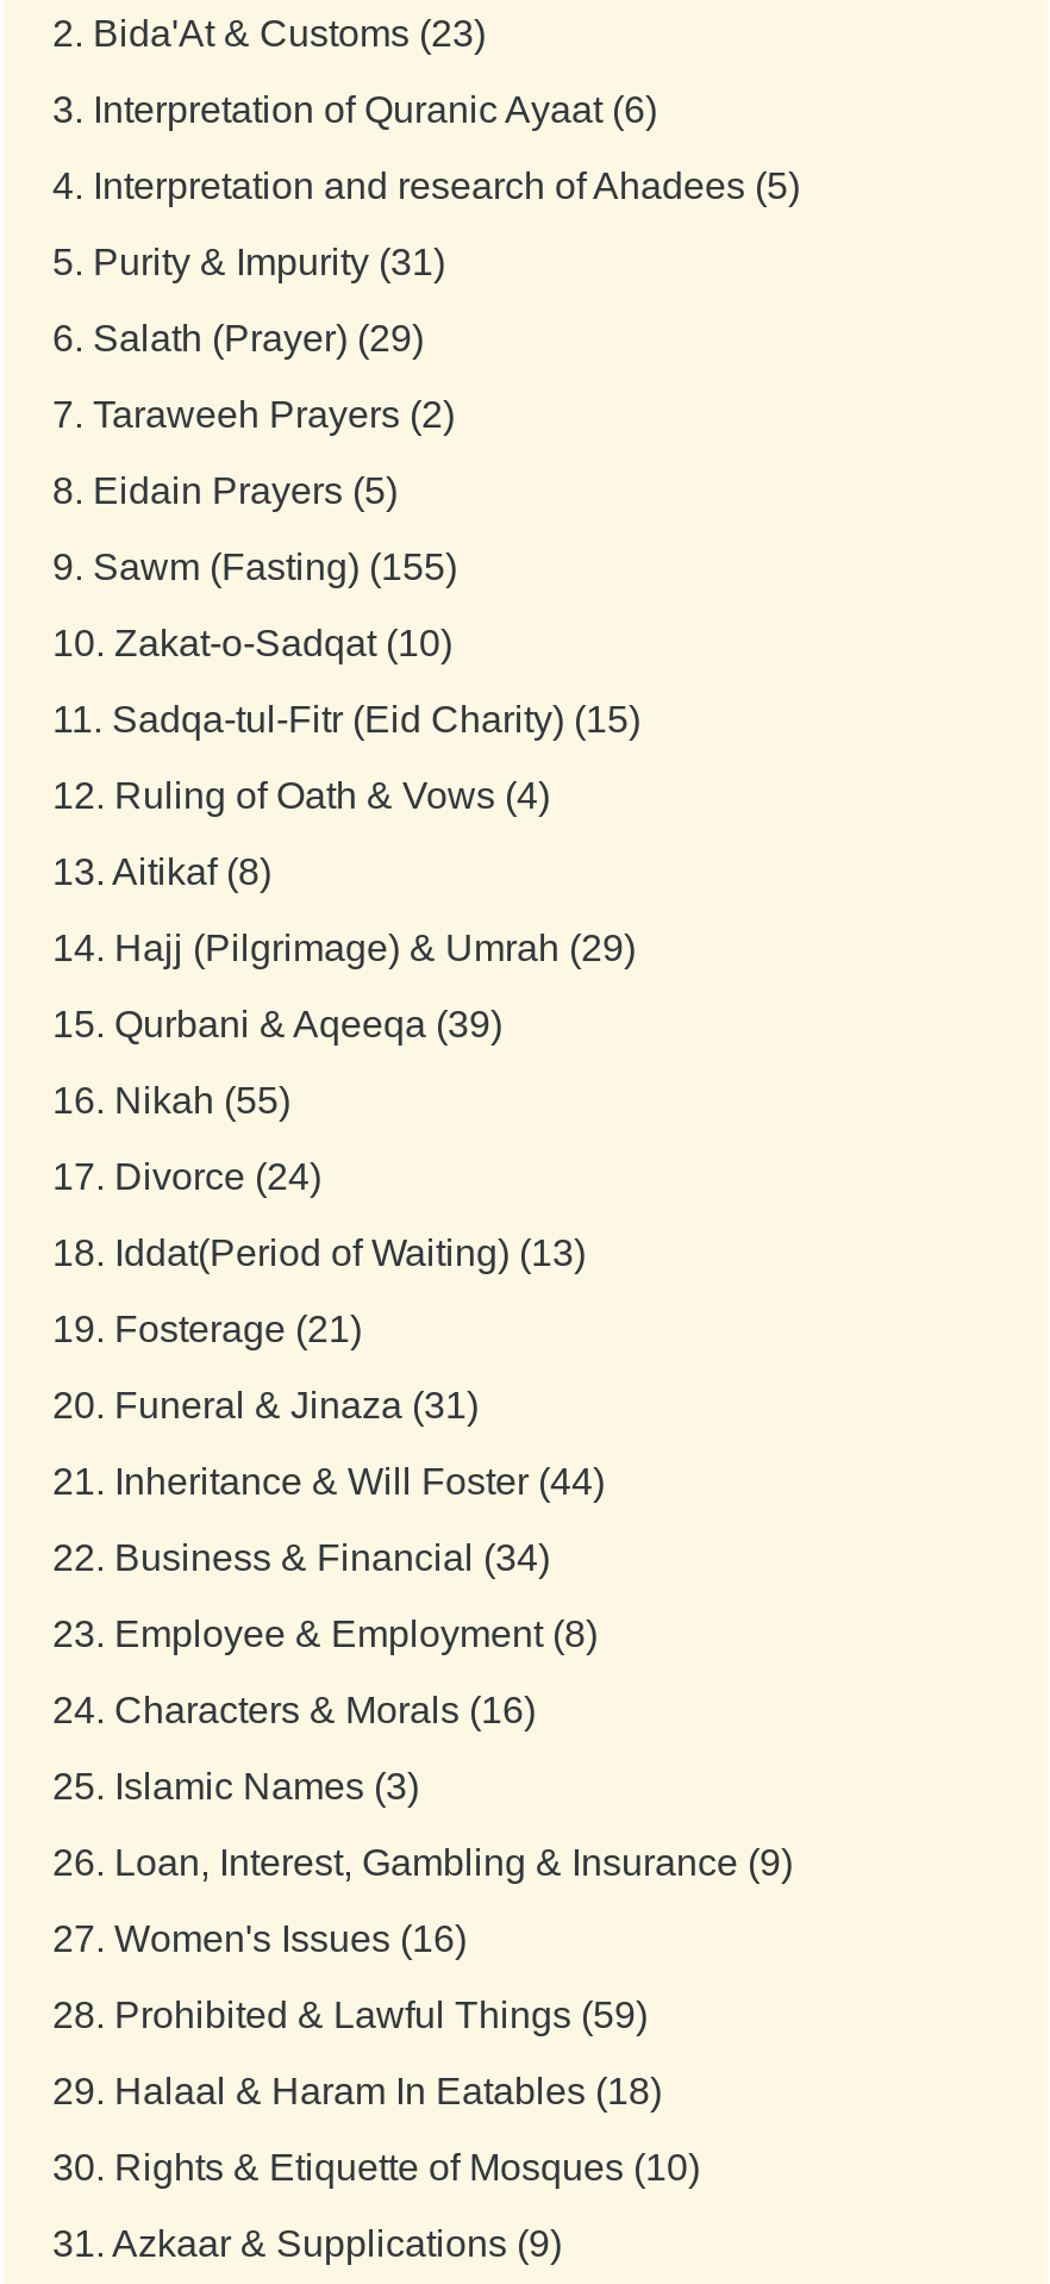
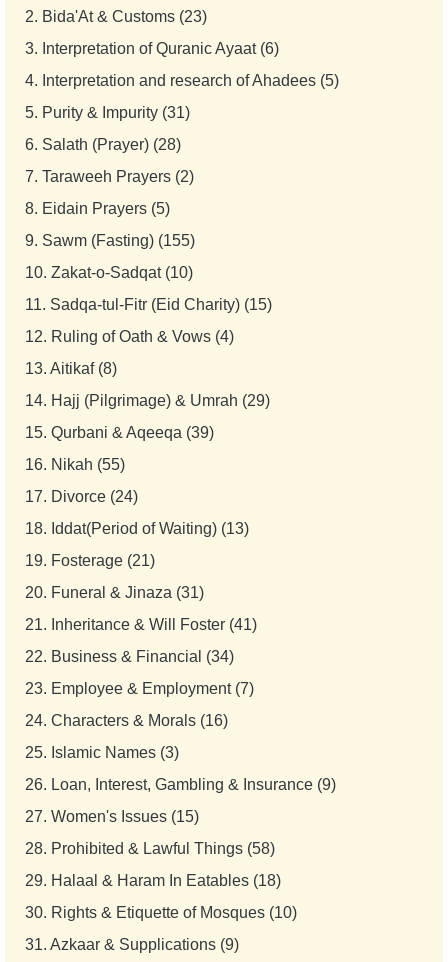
[52,317,424,358] 6. Salath (Prayer) (29) -> [25,136,181,153] 6. Salath (Prayer) (28)
[52,1461,605,1501] 21. Inheritance & Will Foster (44) -> [25,616,257,633] 21. Inheritance & Will Foster (41)
[52,1613,598,1654] 23. Employee & Employment (8) -> [25,680,254,697] 23. Employee & Employment (7)
[52,1918,467,1958] 27. Women's Issues (16) -> [25,808,199,825] 27. Women's Issues (15)
[52,1994,648,2035] 28. Prohibited & Lawful Things (59) -> [25,840,275,857] 28. Prohibited & Lawful Things (58)

